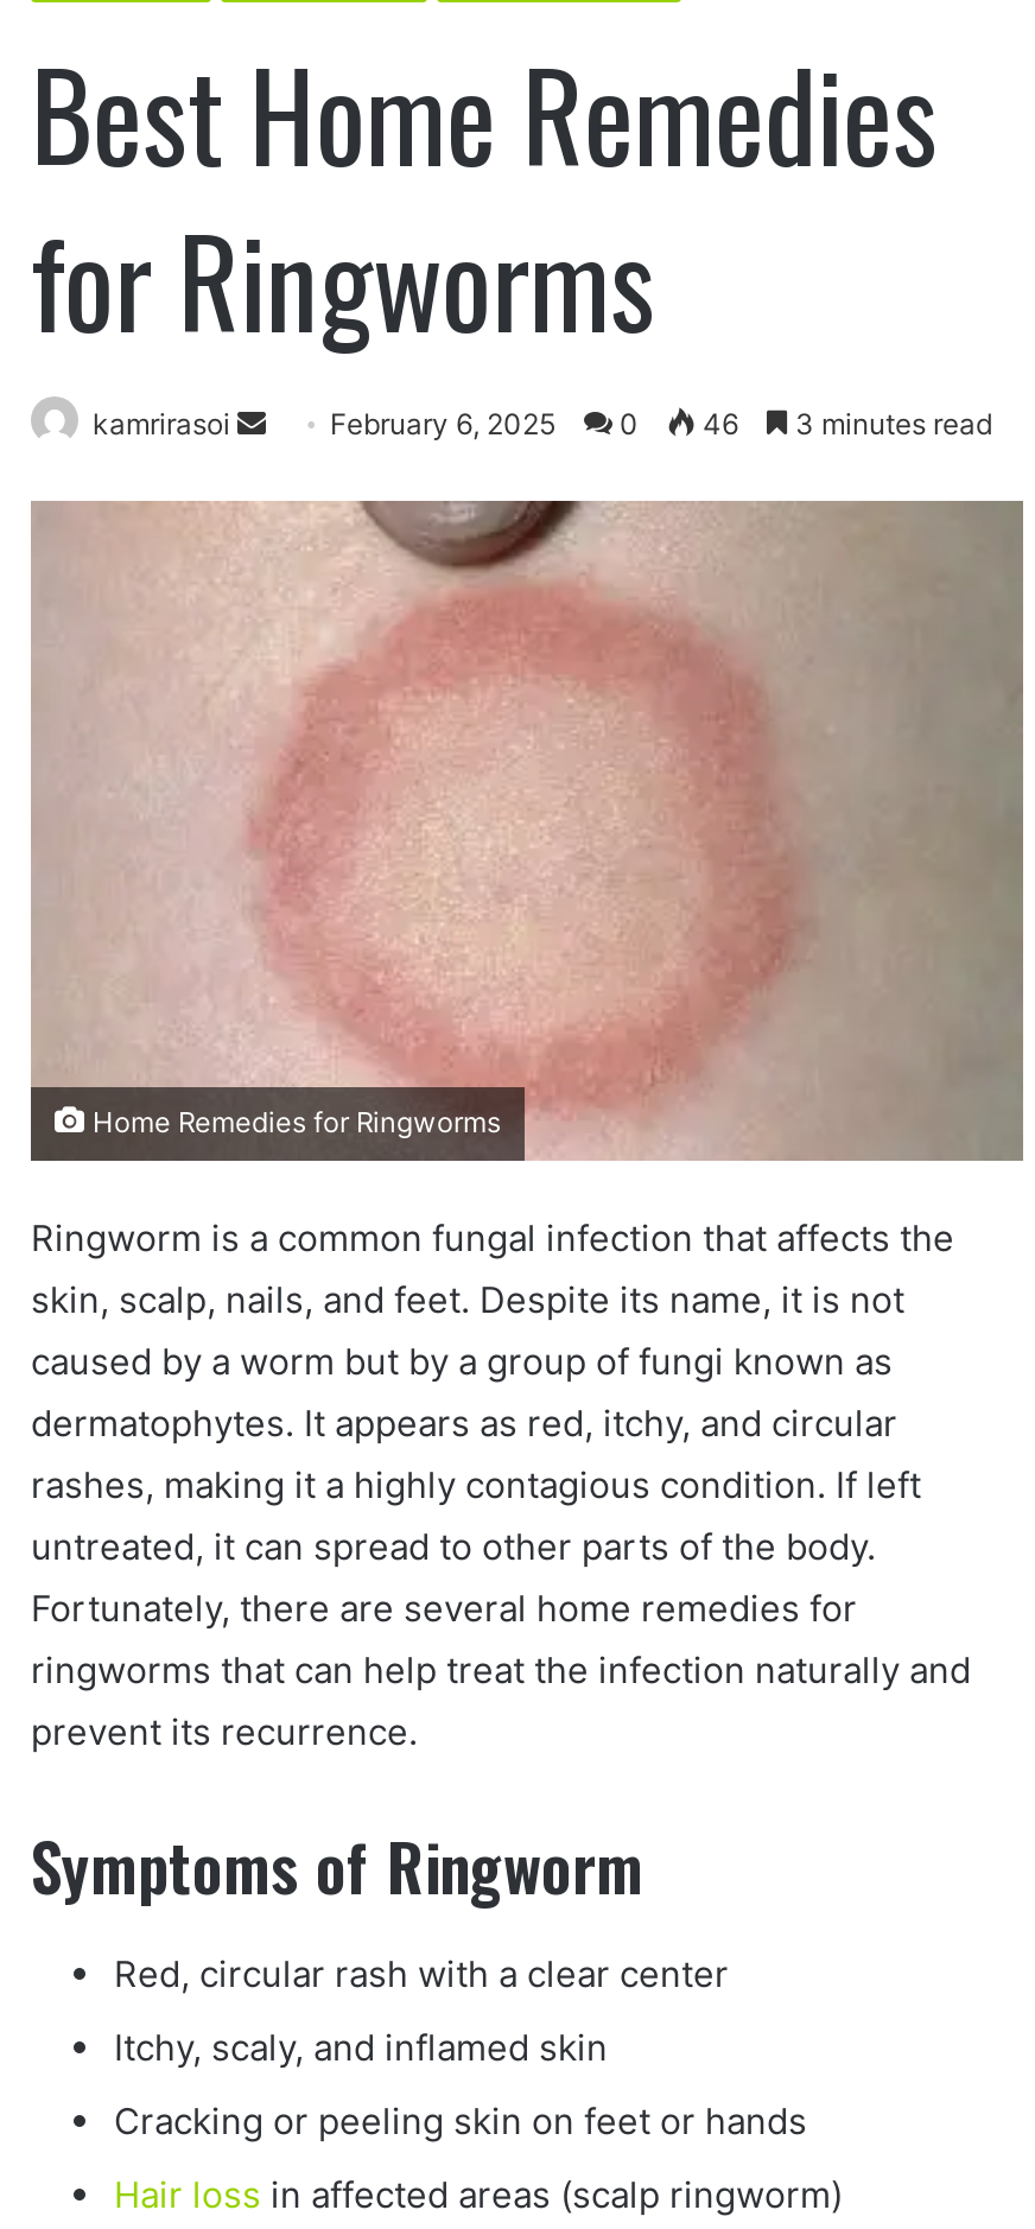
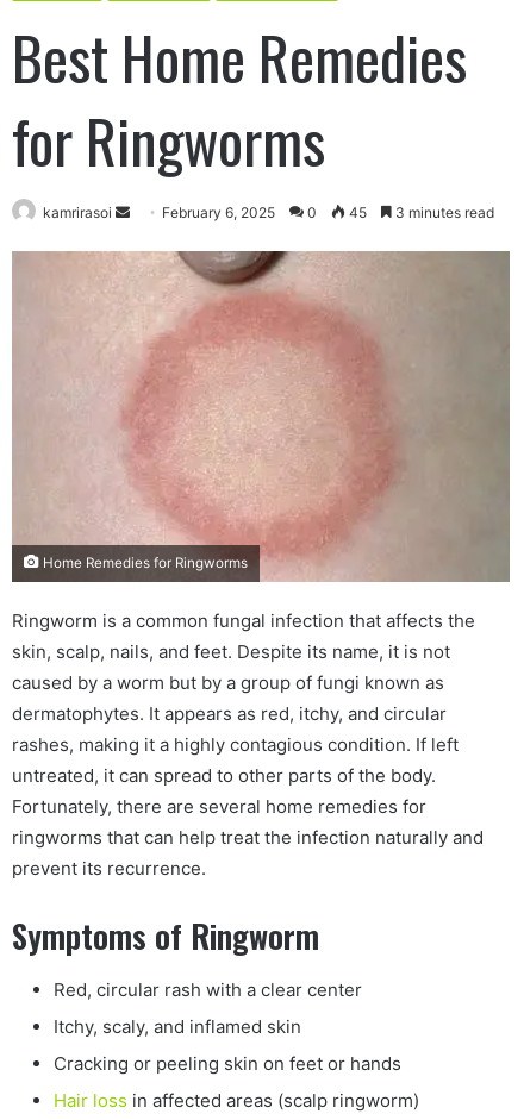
[696,406,738,442] 46 -> [345,204,367,221] 45

